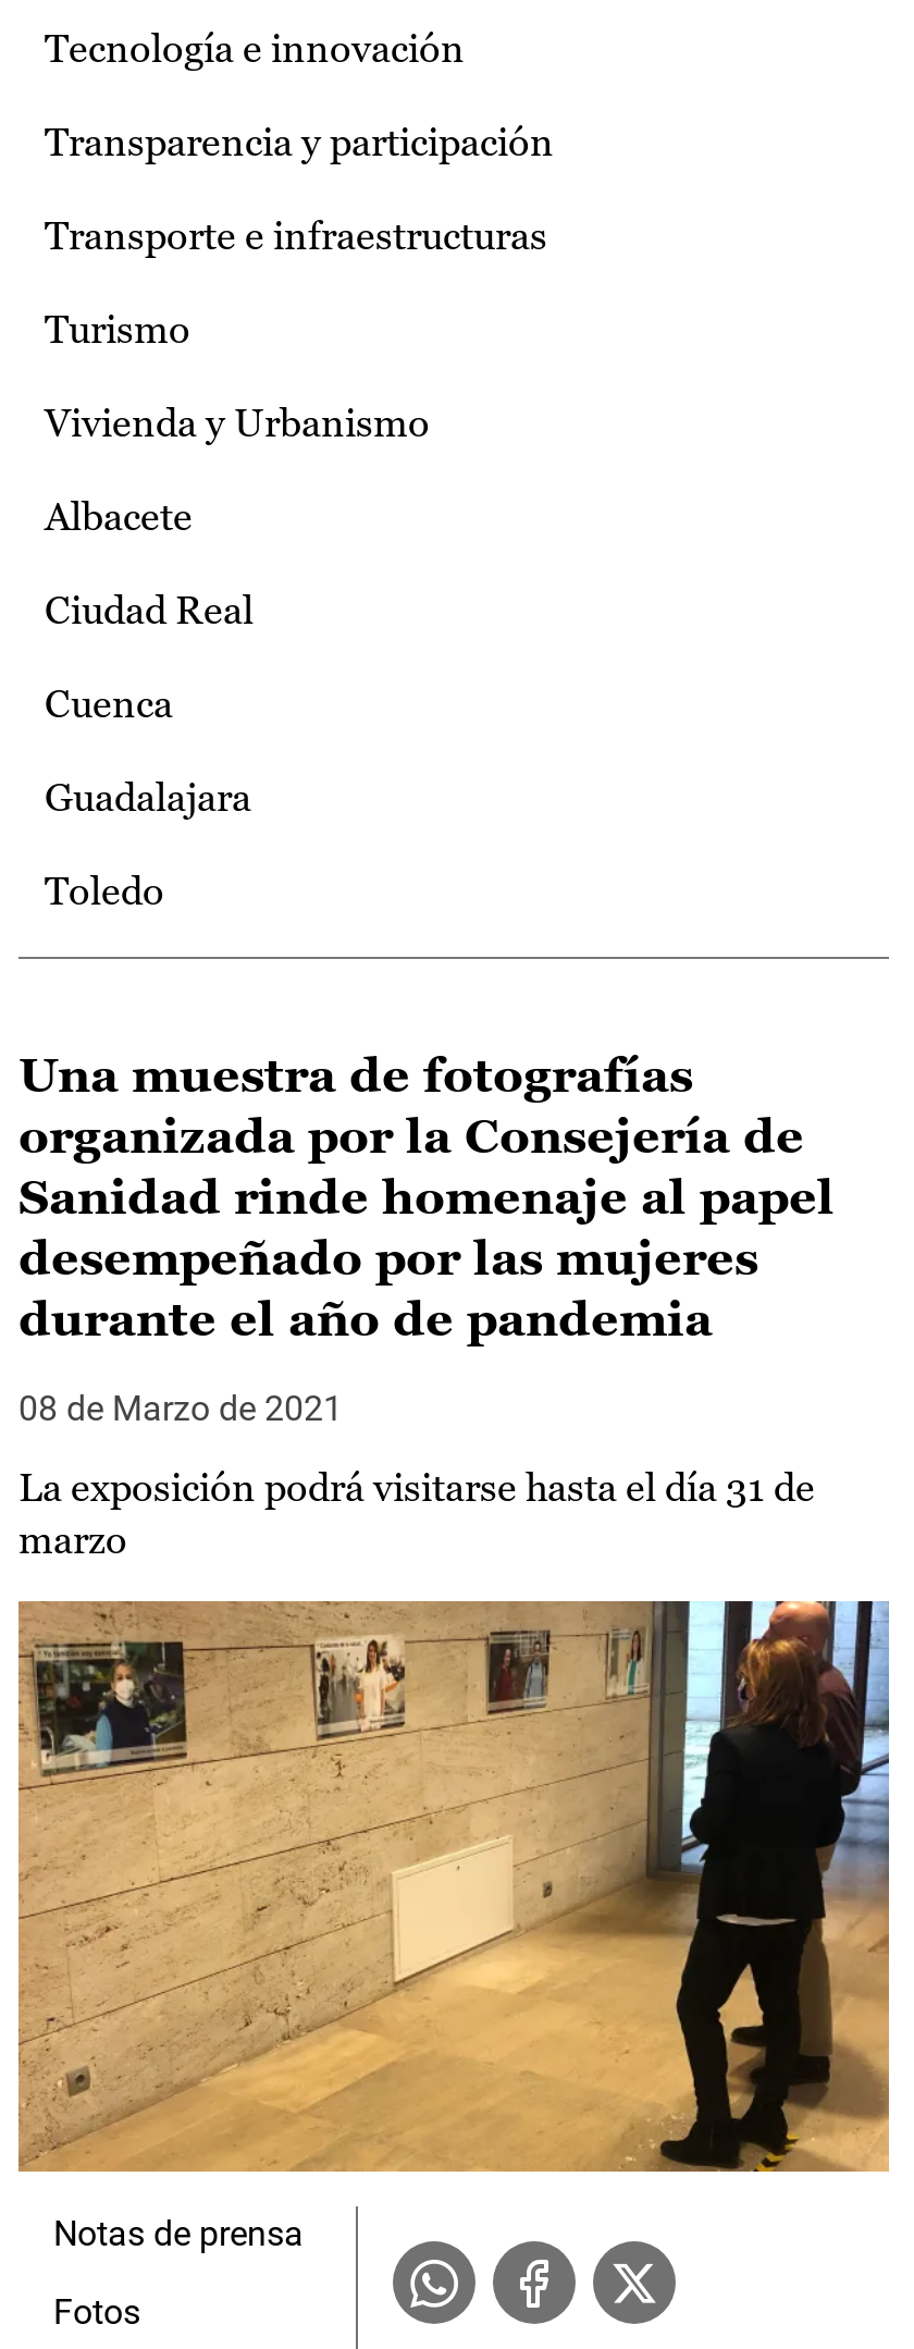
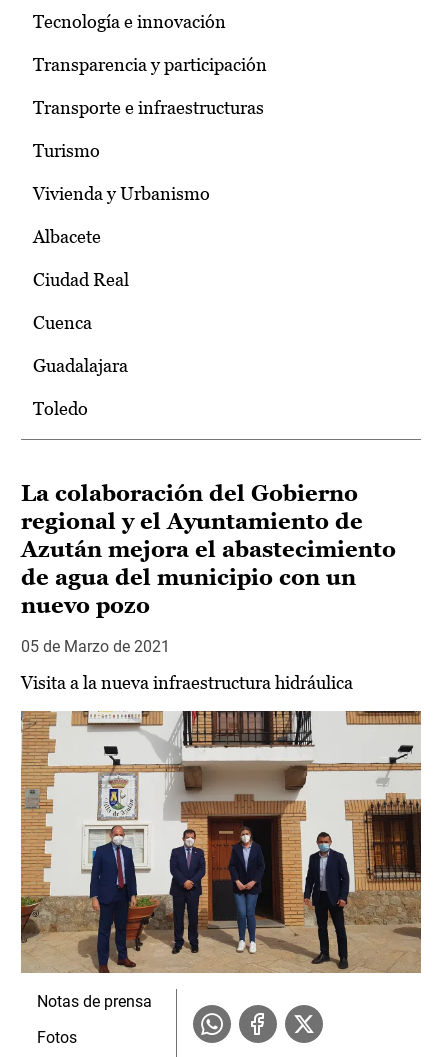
[18,1048,835,1347] Una muestra de fotografías | organizada por la Consejería de | Sanidad rinde homenaje al papel | desempeñado por las mujeres | durante el año de pandemia -> [21,481,396,618] La colaboración del Gobierno | regional y el Ayuntamiento de | Azután mejora el abastecimiento | de agua del municipio con un | nuevo pozo
[18,1388,343,1429] 08 de Marzo de 2021 -> [21,637,170,656] 05 de Marzo de 2021
[18,1464,815,1562] La exposición podrá visitarse hasta el día 31 de | marzo -> [21,672,353,693] Visita a la nueva infraestructura hidráulica
[16,1599,891,2174] [image] -> [20,710,422,974] [image]

